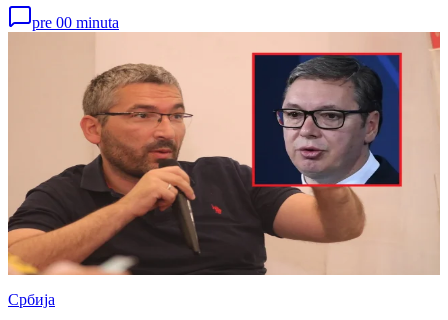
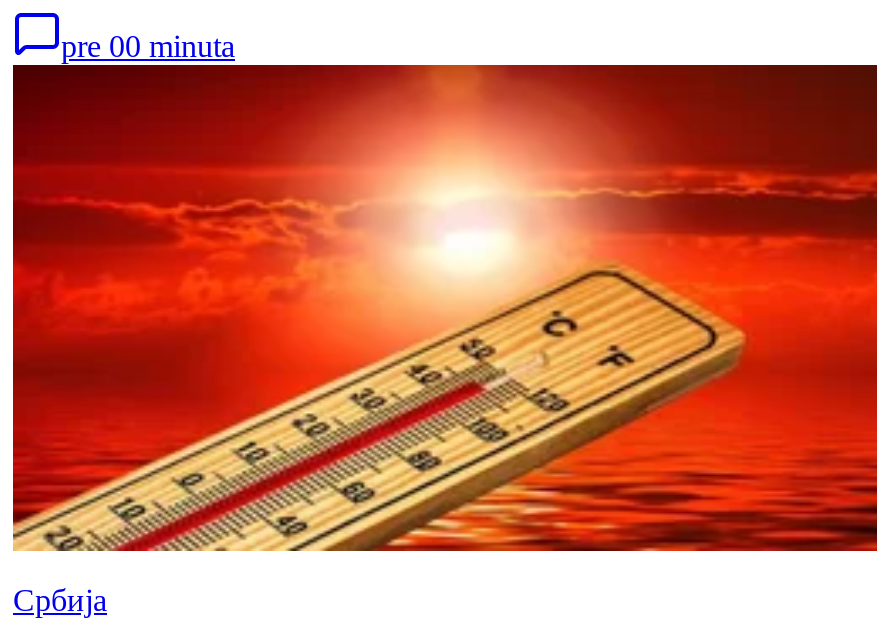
[7,21,441,276] [image] -> [11,64,879,554] [image]

